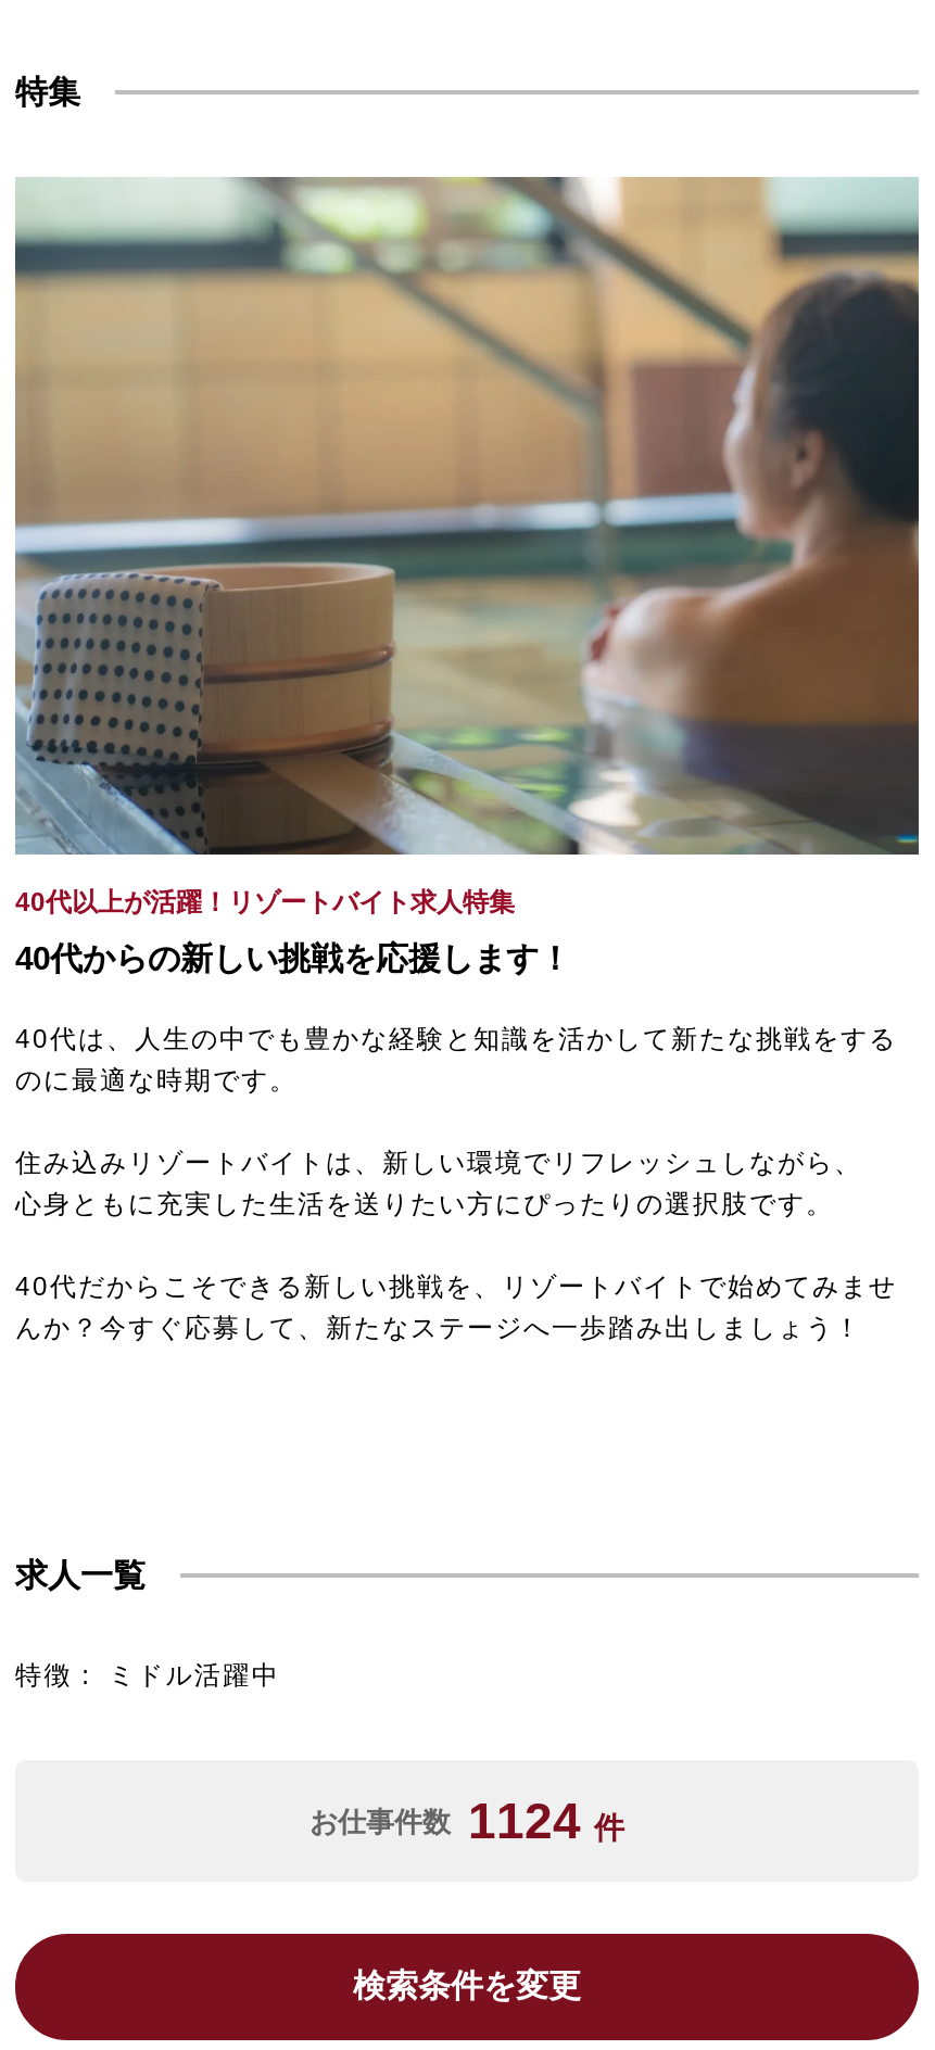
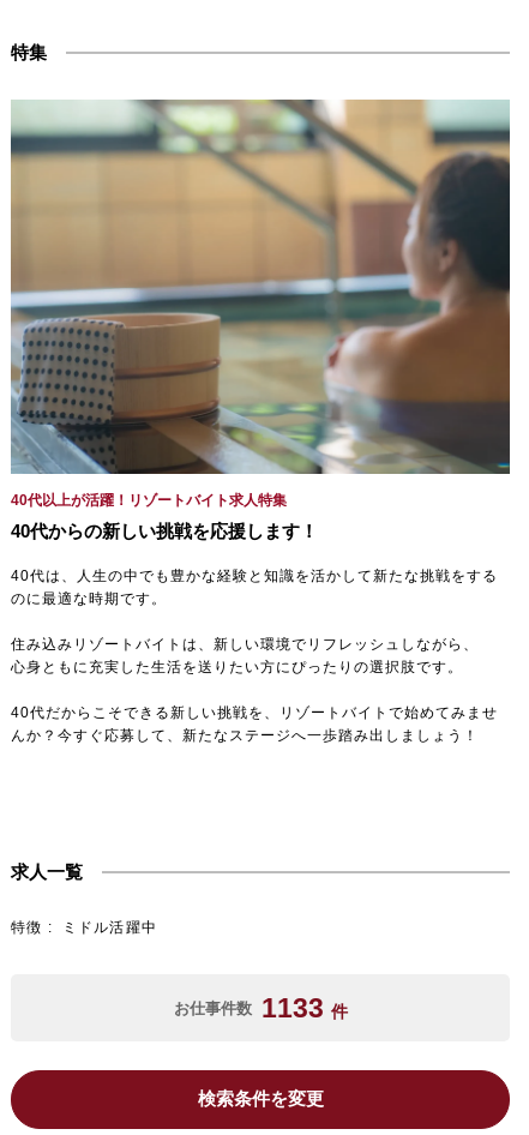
[309,1792,624,1848] お仕事件数 1124件 -> [173,992,347,1023] お仕事件数 1133件

